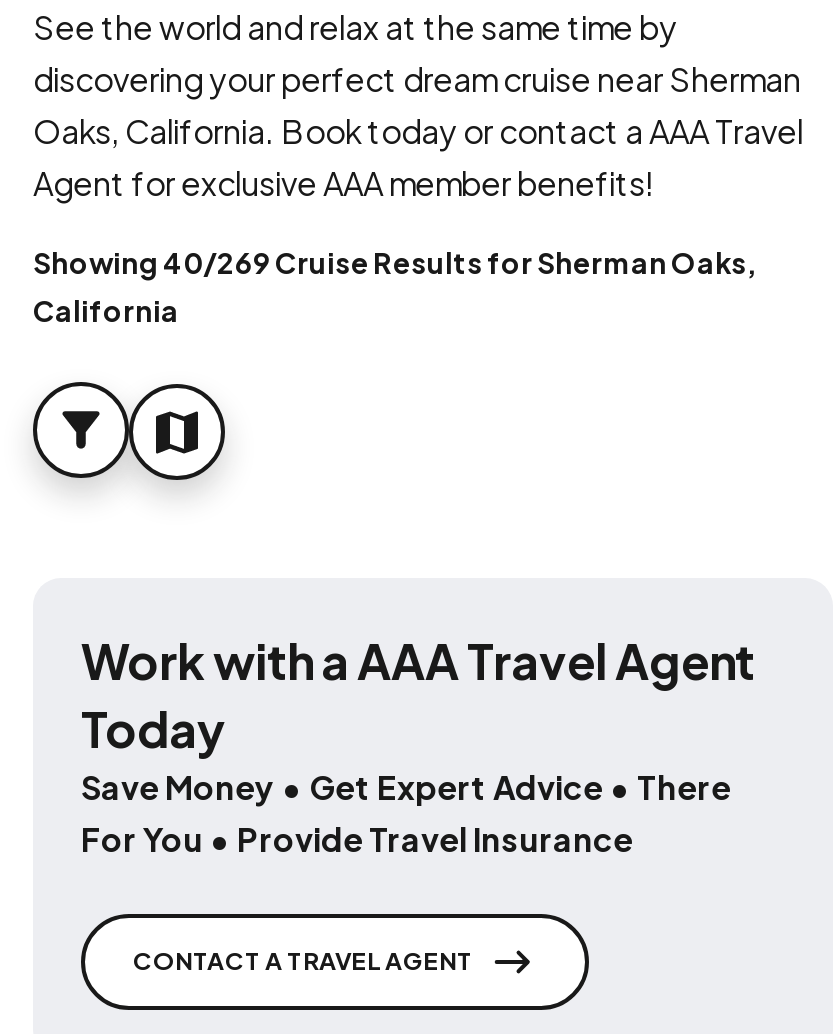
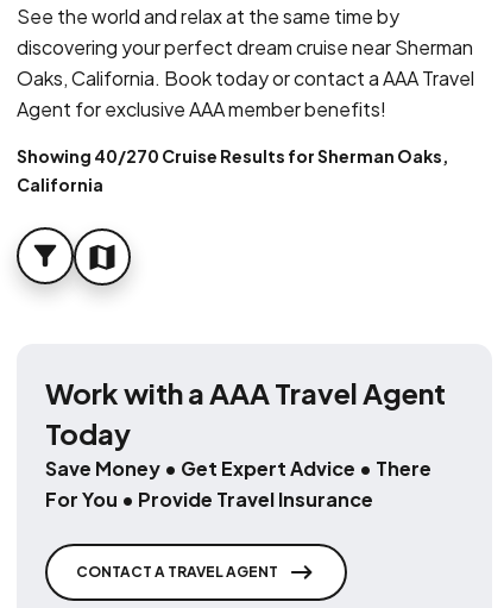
[33,244,757,280] Showing 40/269 Cruise Results for Sherman Oaks, -> [17,145,448,167] Showing 40/270 Cruise Results for Sherman Oaks,

